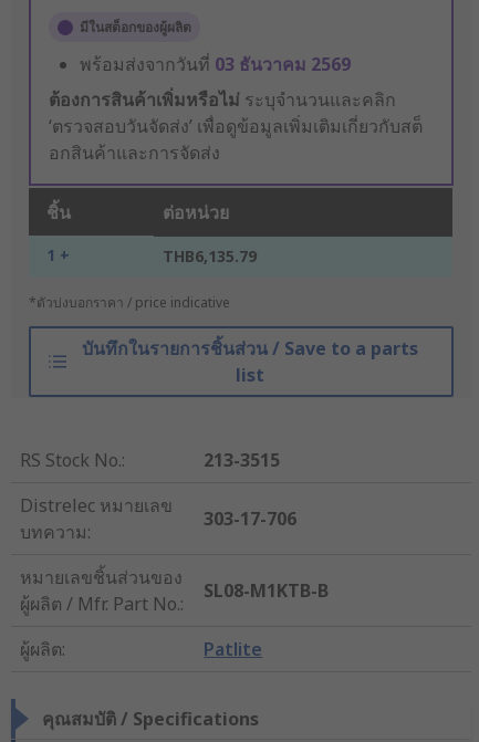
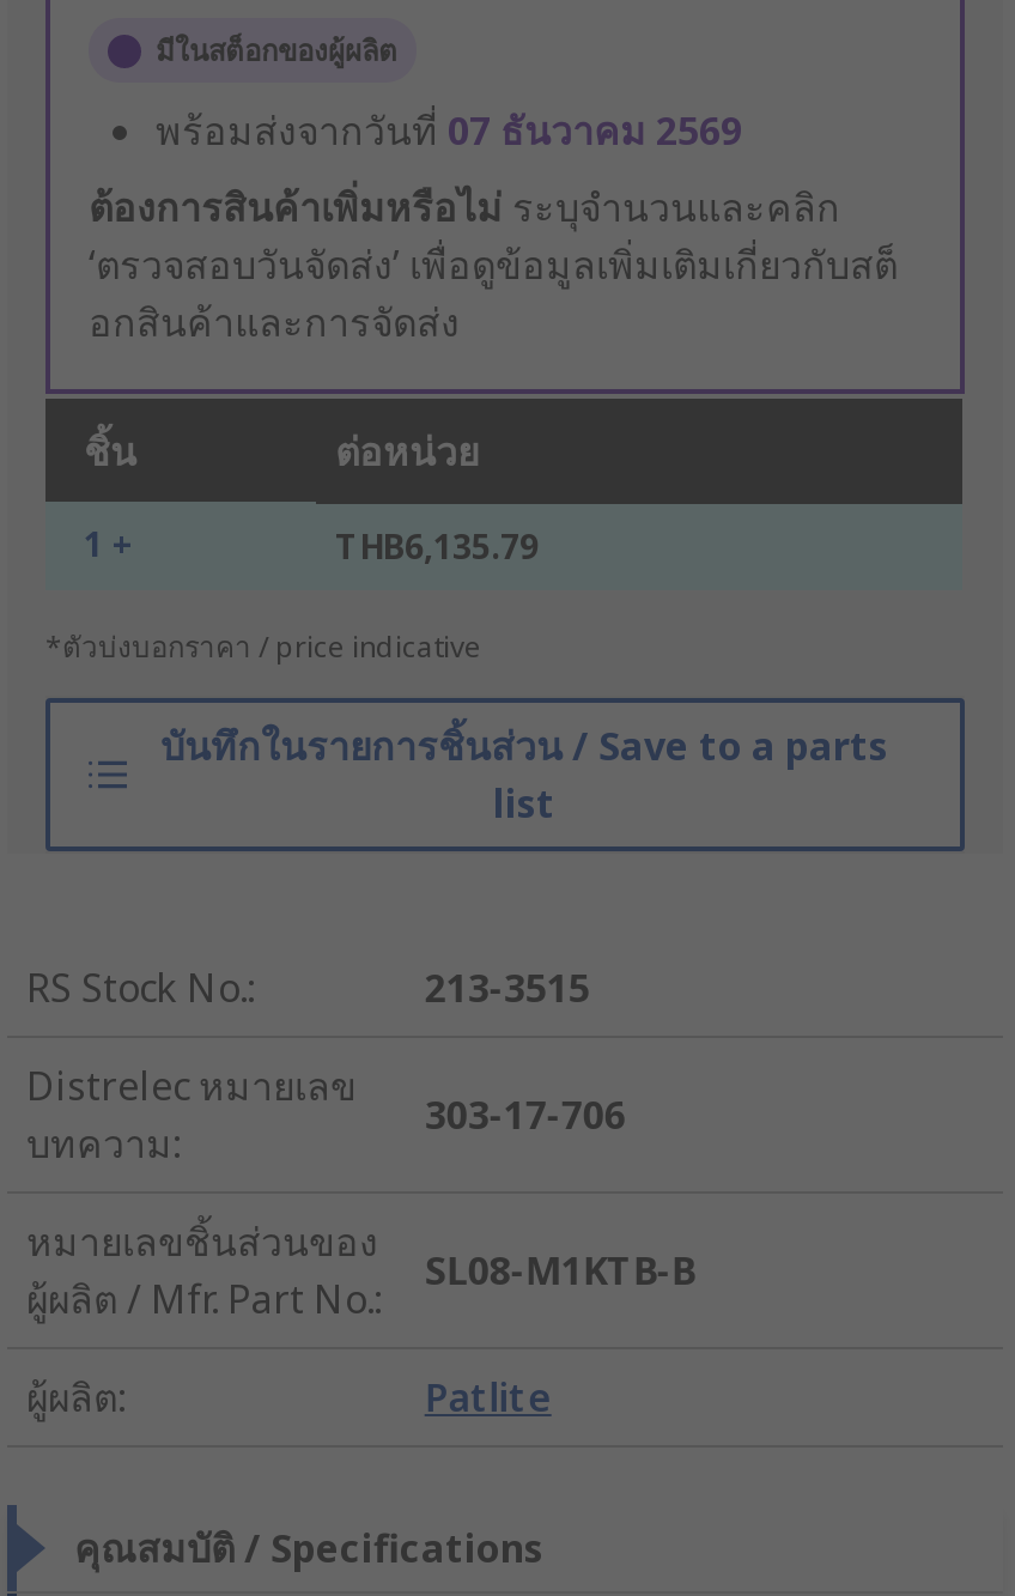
[80,53,351,77] พร้อมส่งจากวันที่03 ธันวาคม 2569 -> [156,105,742,158] พร้อมส่งจากวันที่07 ธันวาคม 2569

